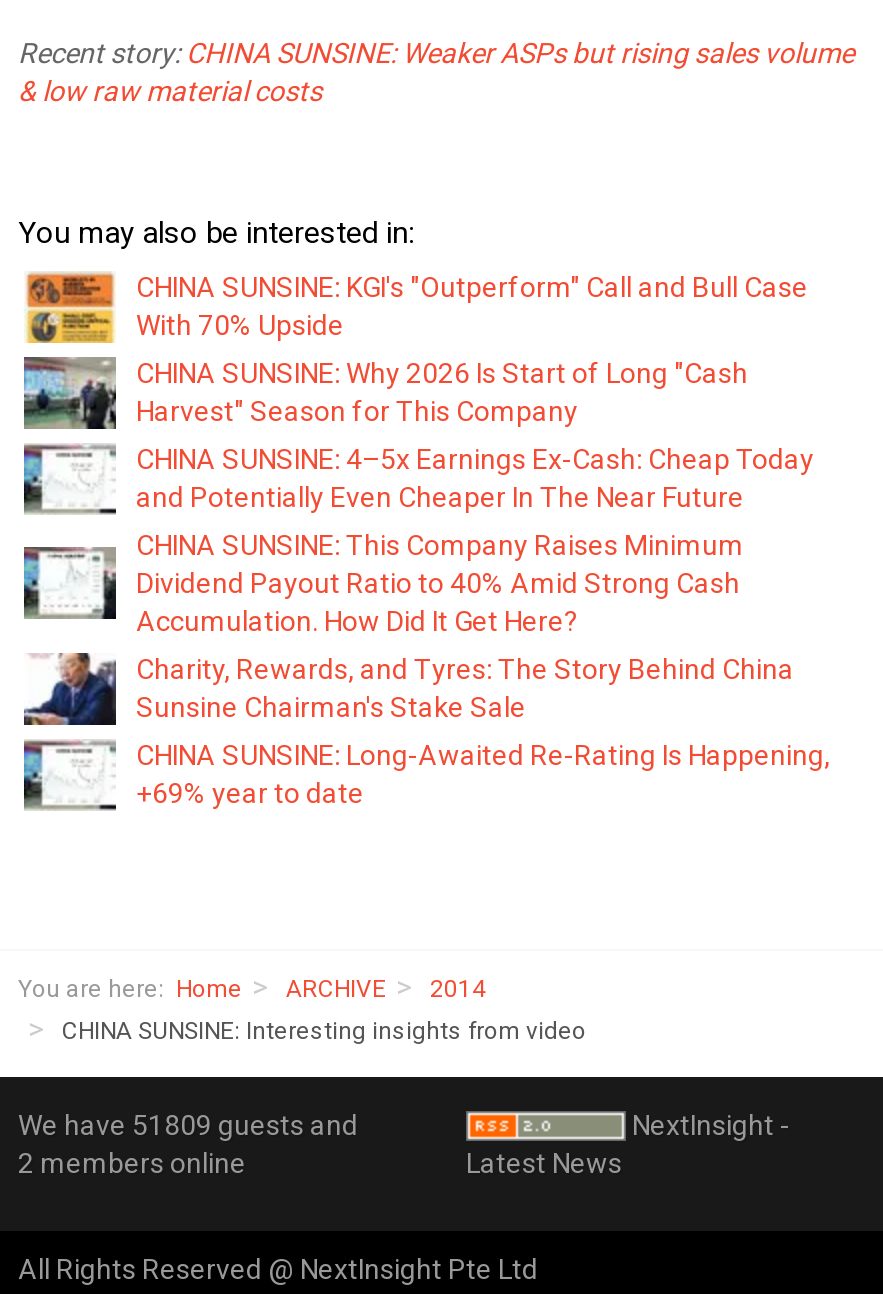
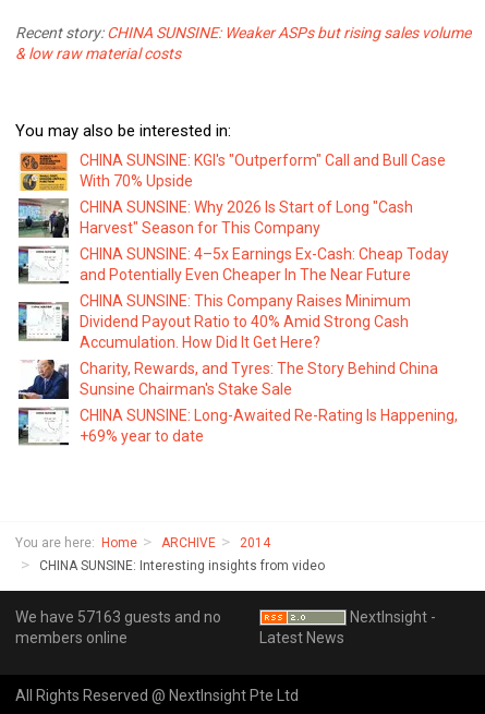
[18,1108,358,1178] We have 51809 guests and | 2 members online -> [15,608,221,646] We have 57163 guests and no | members online

